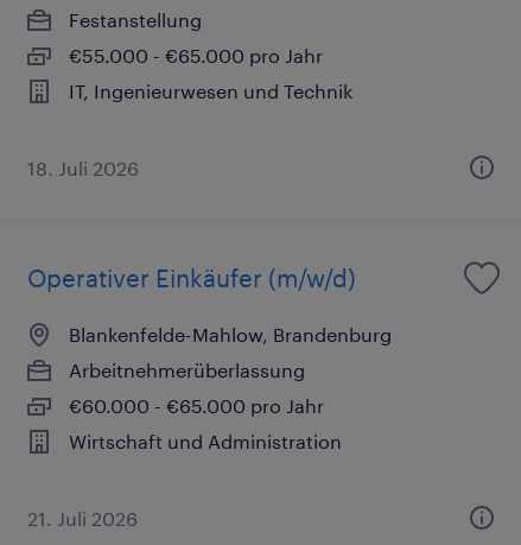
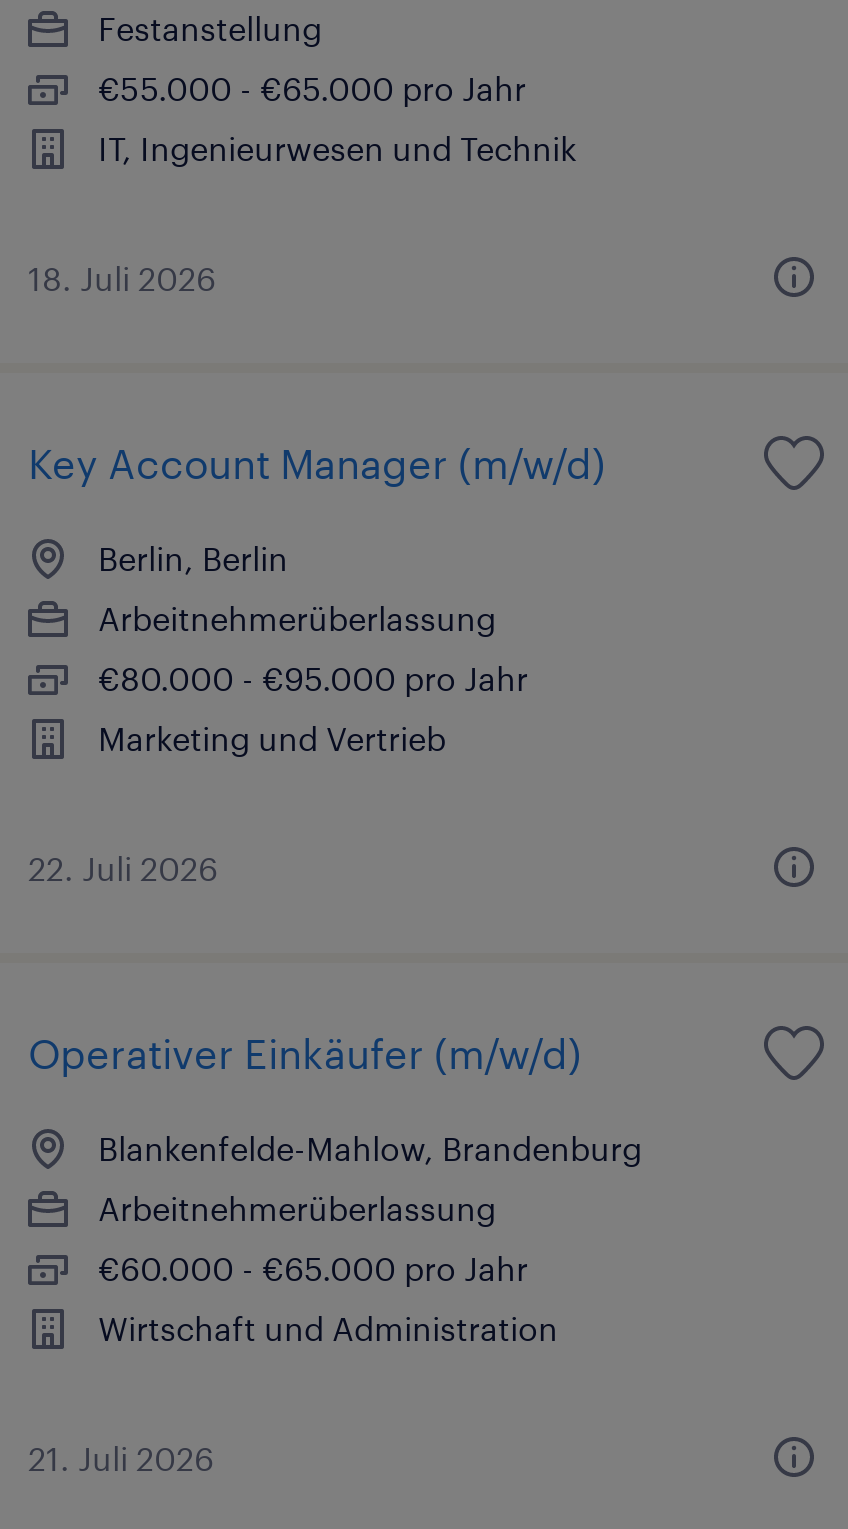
none -> [28,439,606,887] Key Account Manager (m/w/d) | Berlin, Berlin | Arbeitnehmerüberlassung | €80.000 - €95.000 pro Jahr | Marketing und Vertrieb | 22. Juli 2026

